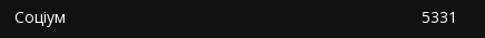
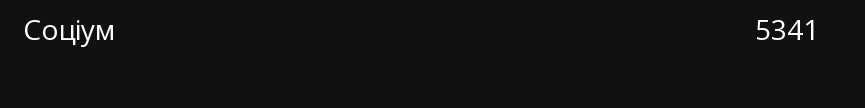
[422,6,457,27] 5331 -> [755,11,819,49] 5341

